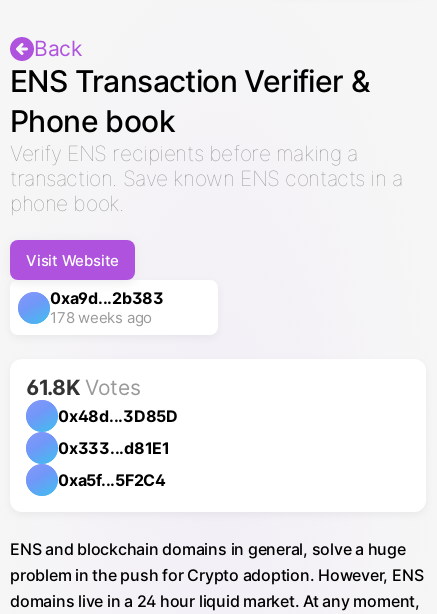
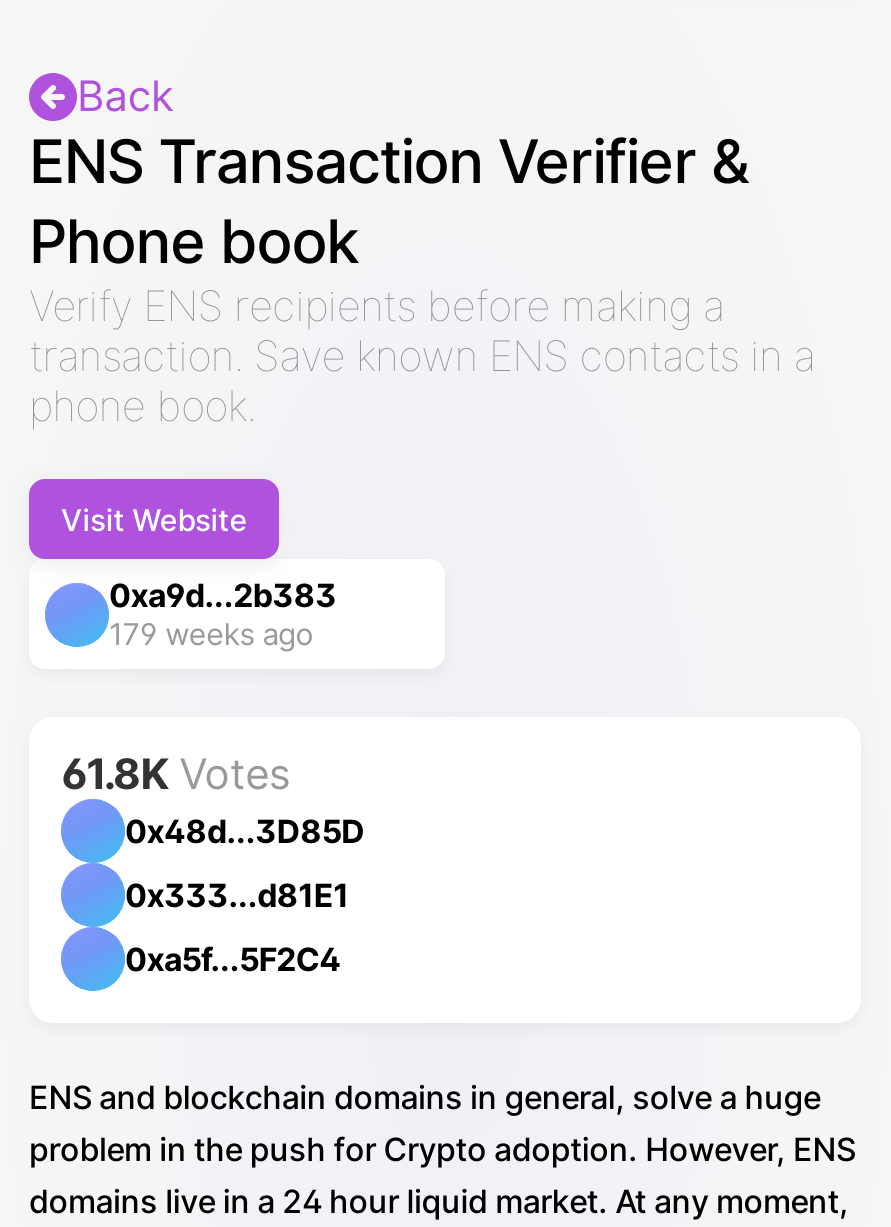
[50,308,152,327] 178 weeks ago -> [109,615,313,653] 179 weeks ago

